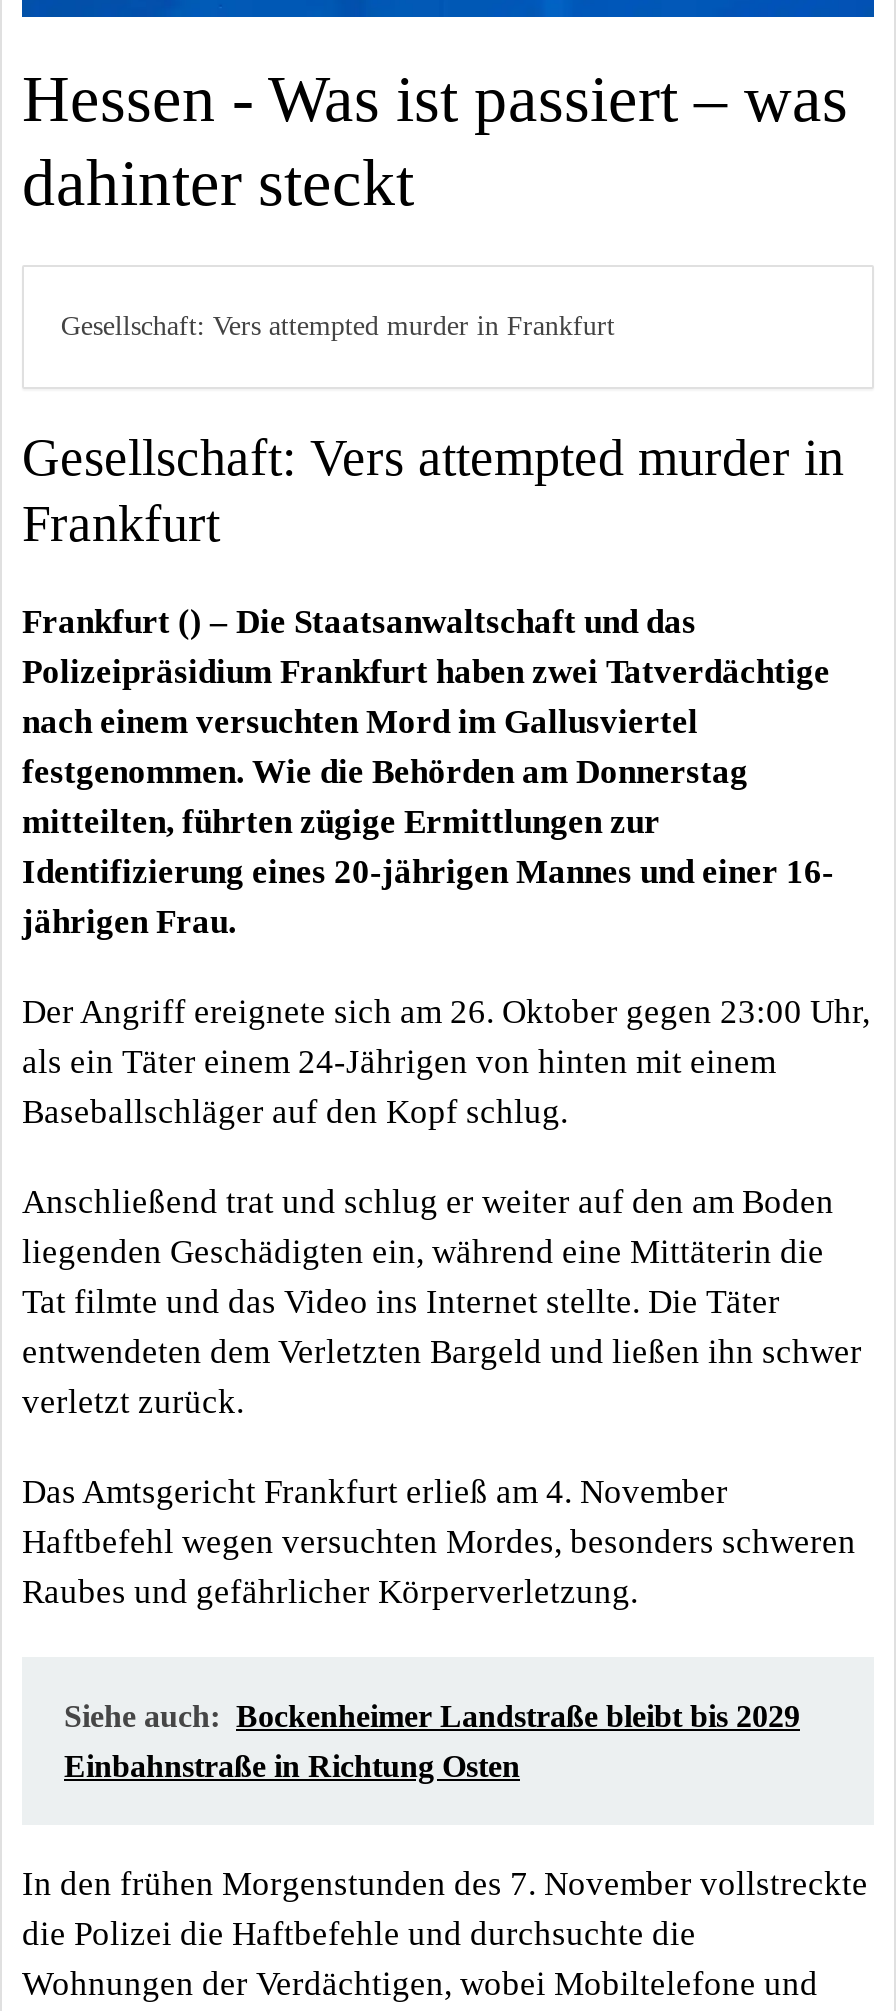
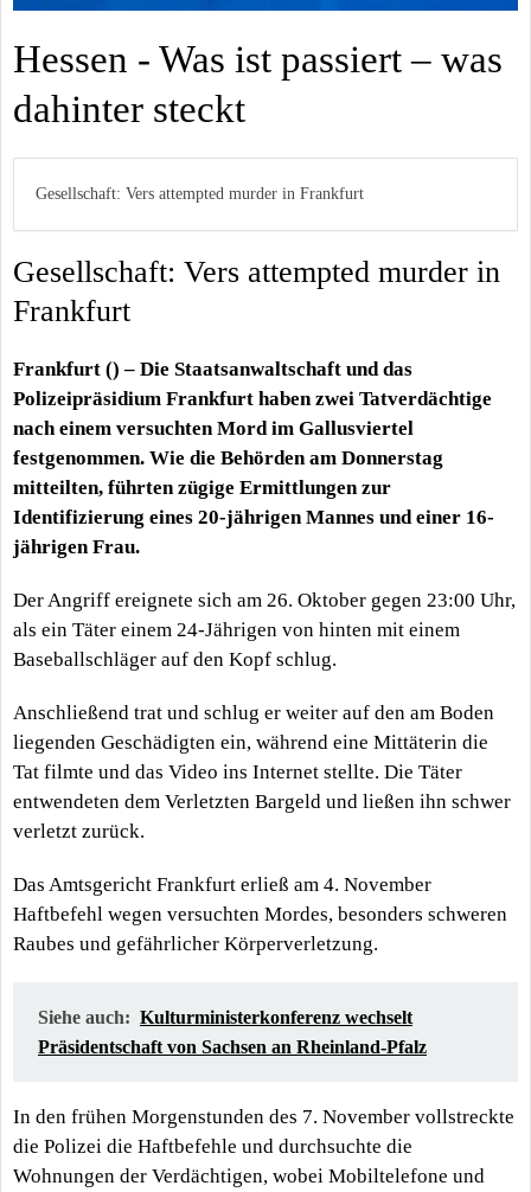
[64,1698,800,1732] Siehe auch: Bockenheimer Landstraße bleibt bis 2029 -> [38,1007,412,1027] Siehe auch: Kulturministerkonferenz wechselt
[64,1748,520,1782] Einbahnstraße in Richtung Osten -> [38,1036,427,1057] Präsidentschaft von Sachsen an Rheinland-Pfalz

